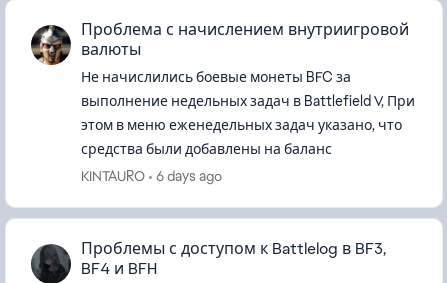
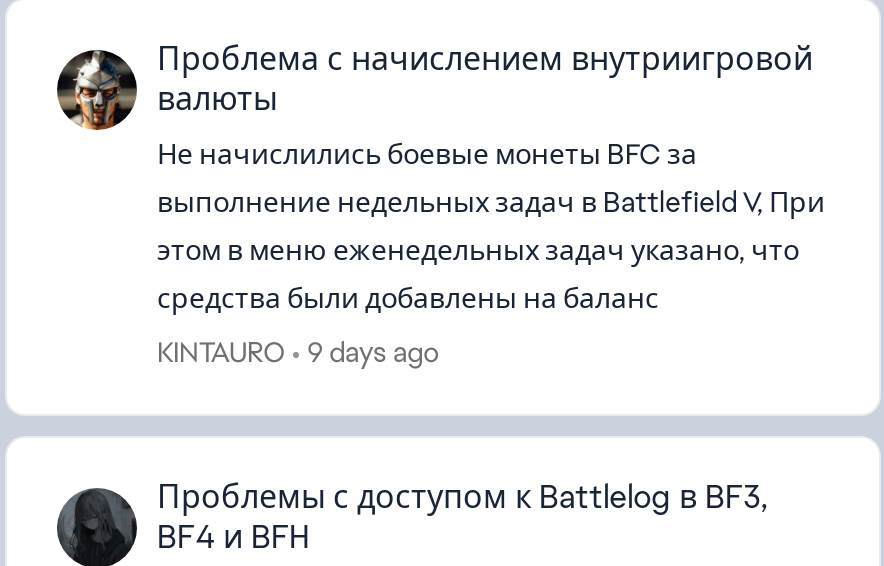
[81,167,222,185] KINTAURO 6 days ago -> [157,334,439,370] KINTAURO 9 days ago

